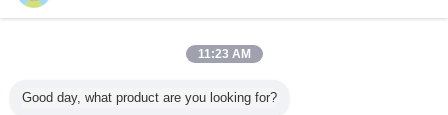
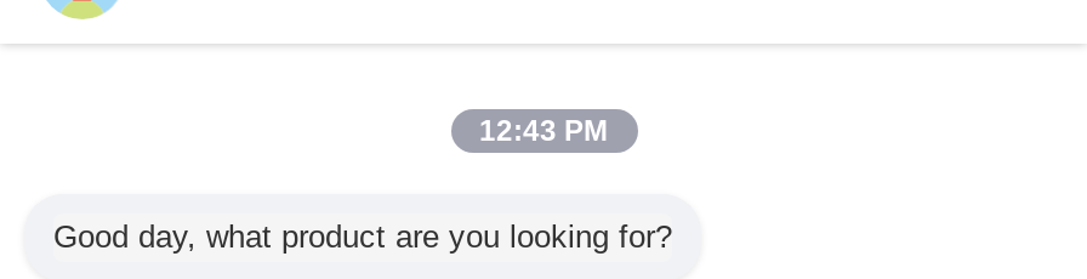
[197,47,250,61] 11:23 AM -> [479,114,608,148] 12:43 PM

